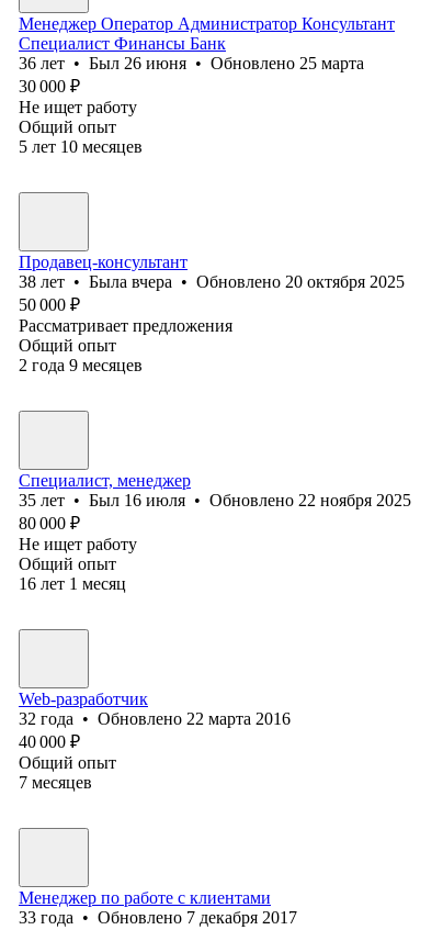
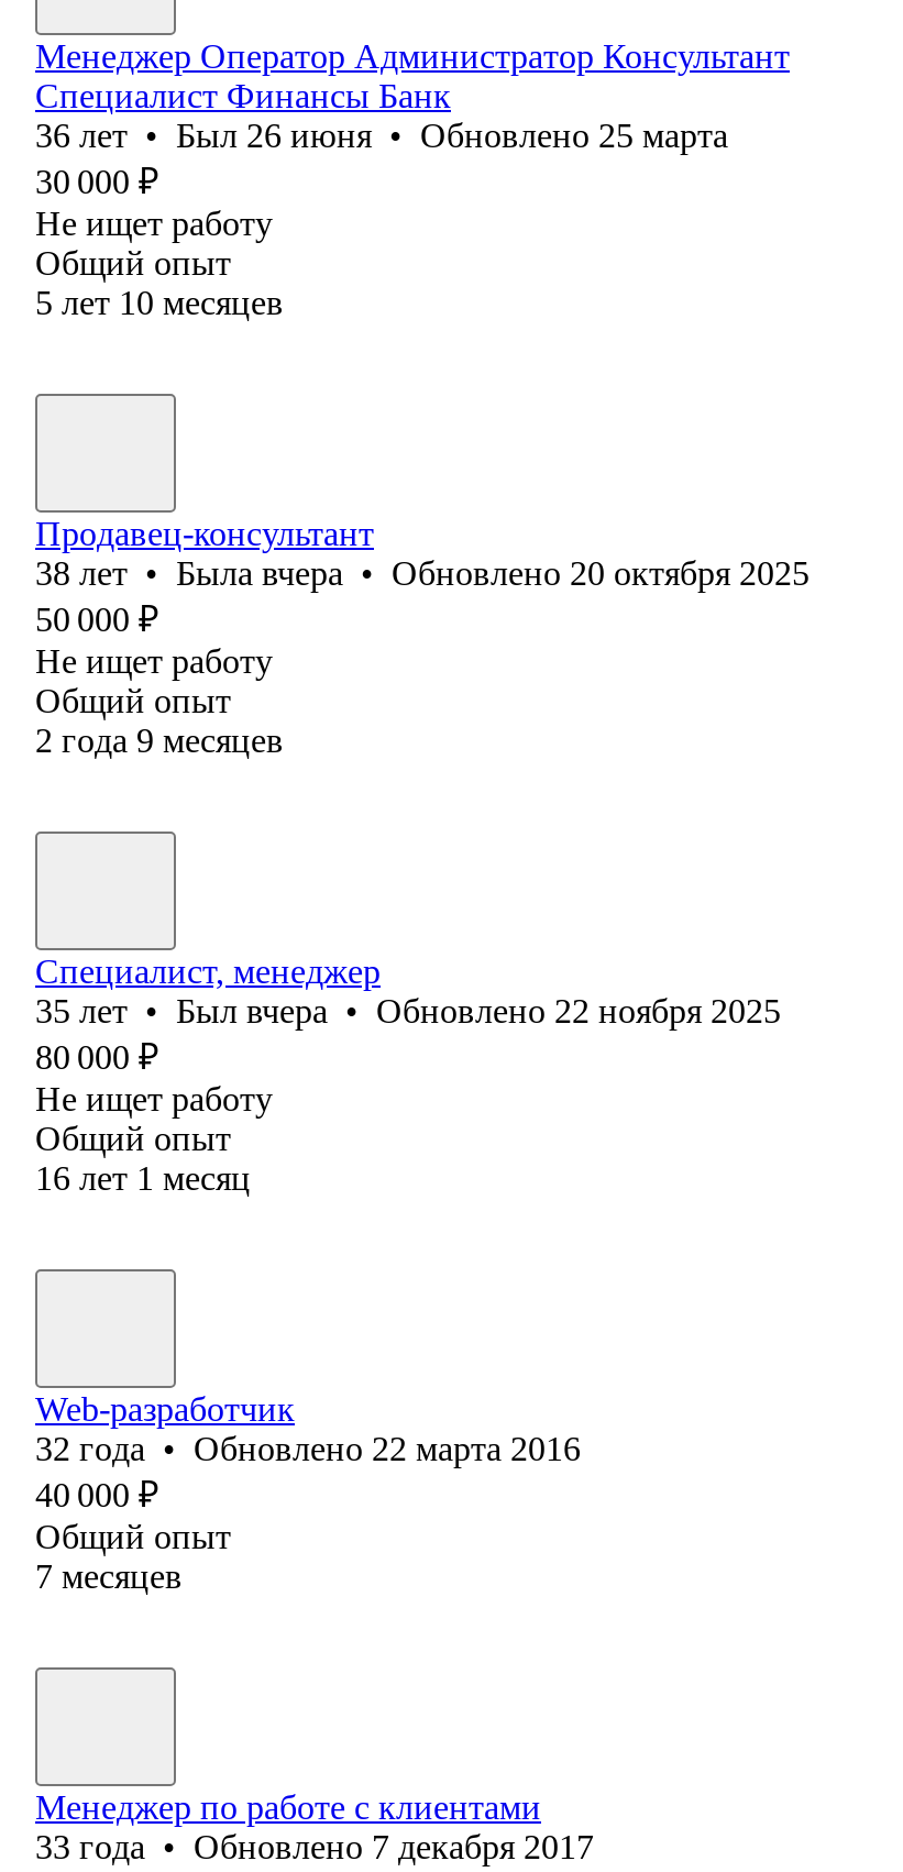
[19,316,232,335] Рассматривает предложения -> [35,642,273,680] Не ищет работу
[19,491,411,509] 35 лет • Был 16 июля • Обновлено 22 ноября 2025 -> [35,992,781,1029] 35 лет • Был вчера • Обновлено 22 ноября 2025

